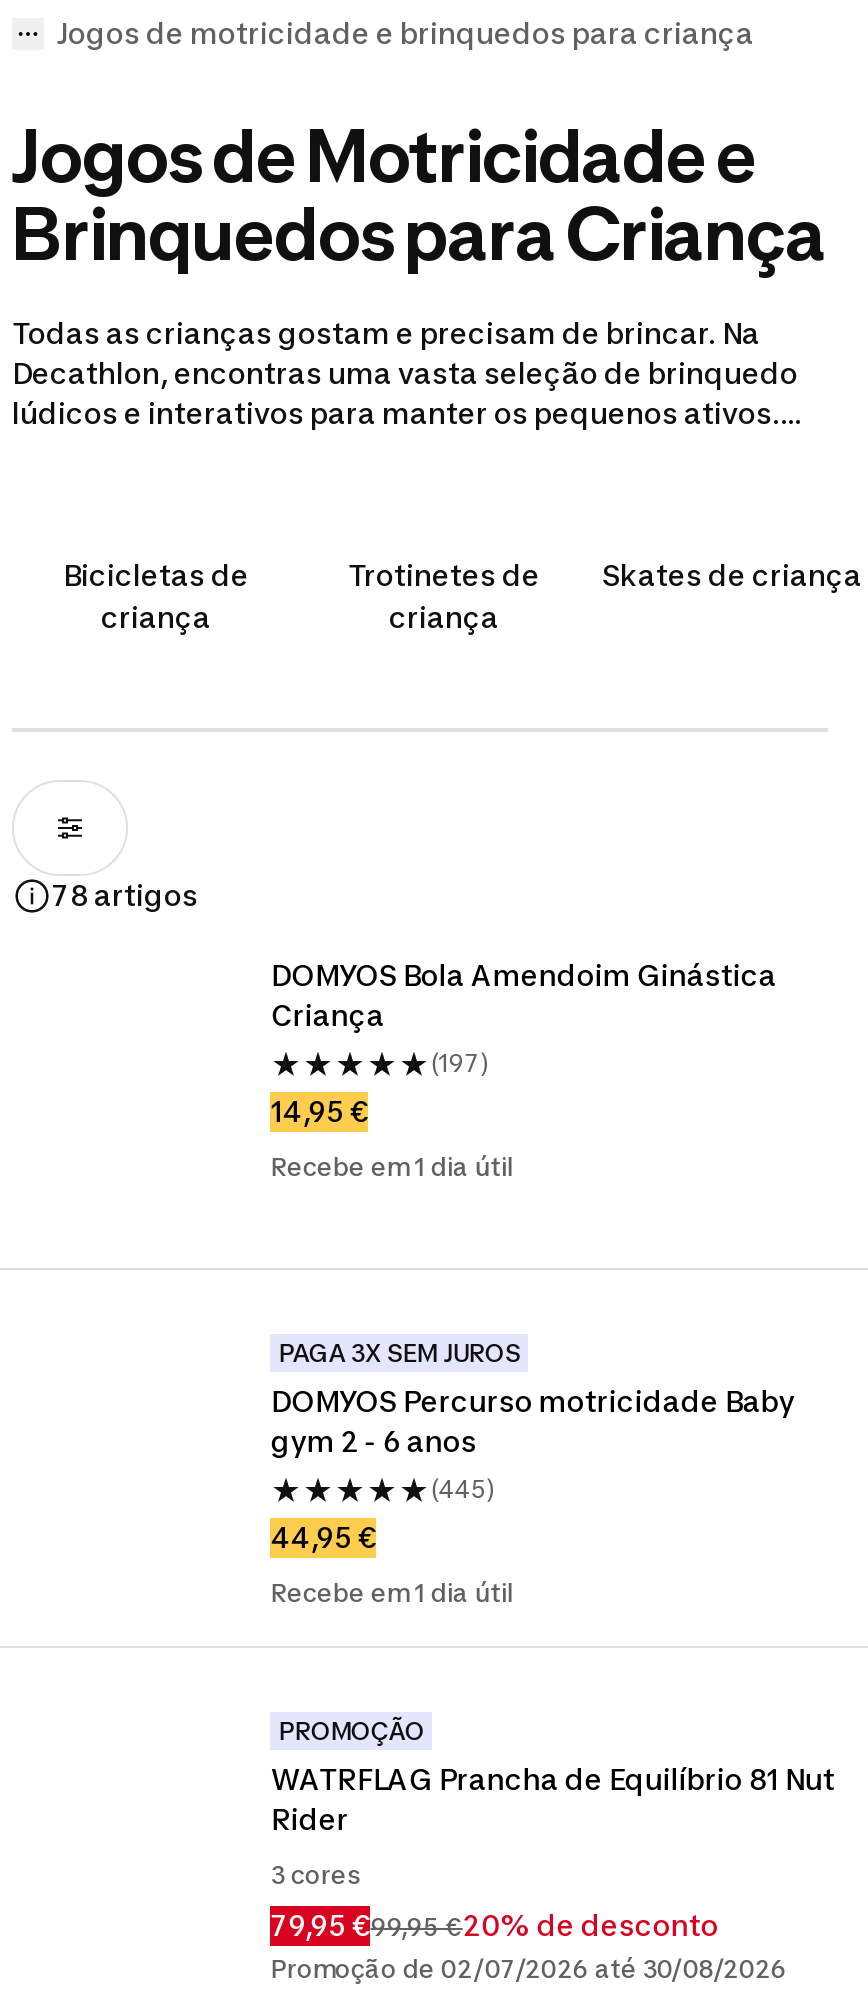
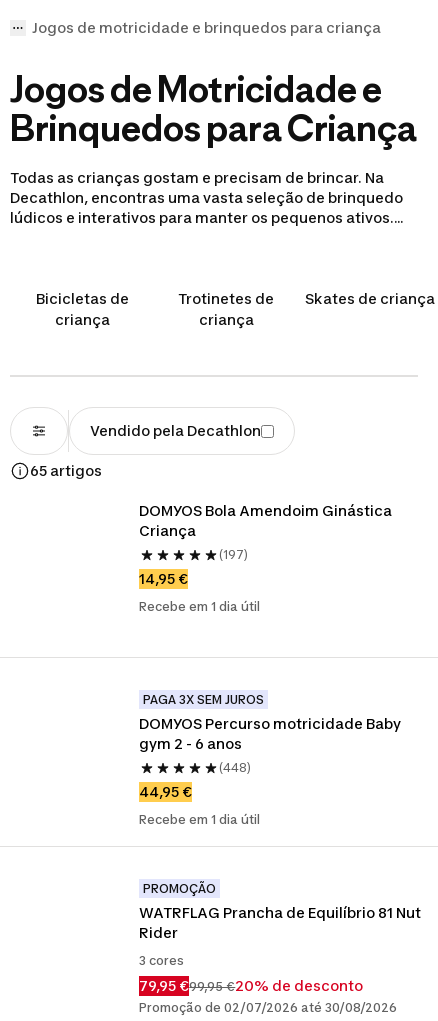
[52,878,198,912] 78 artigos -> [30,422,261,479] Vendido pela Decathlon | 65 artigos
[431,1474,495,1504] (445) -> [219,760,251,775] (448)

